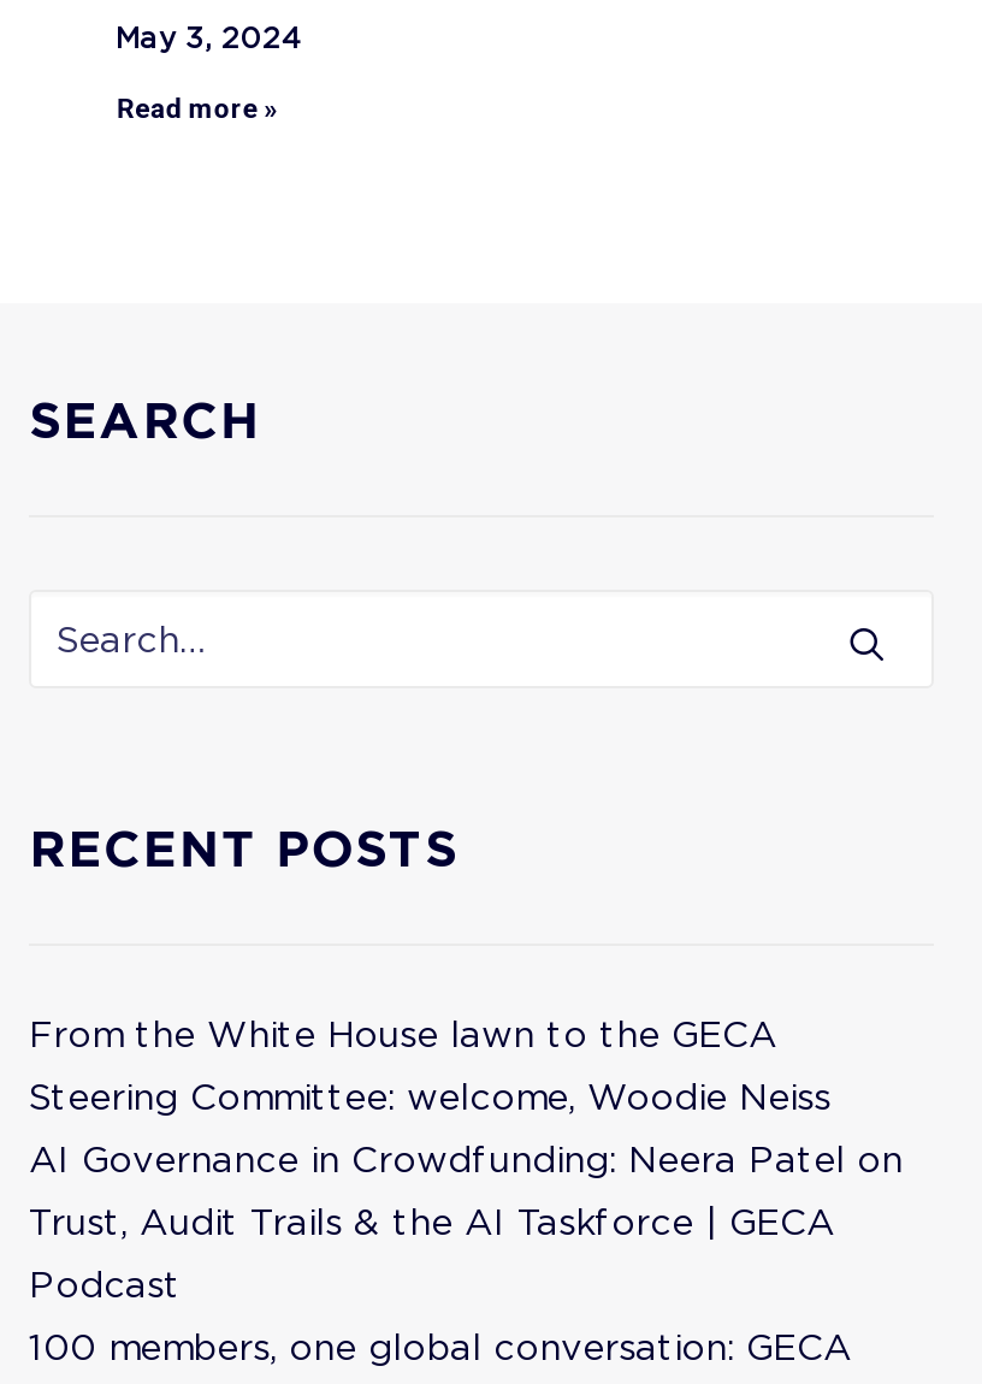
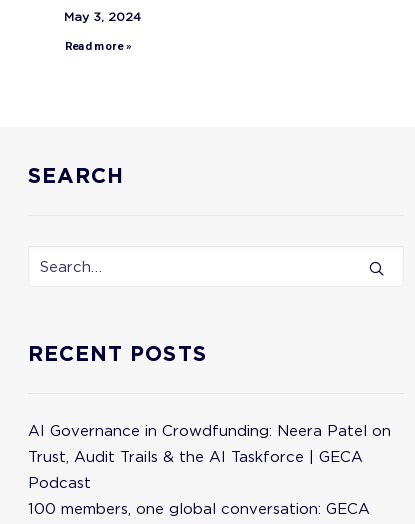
[29,1013,830,1119] From the White House lawn to the GECA | Steering Committee: welcome, Woodie Neiss -> none

